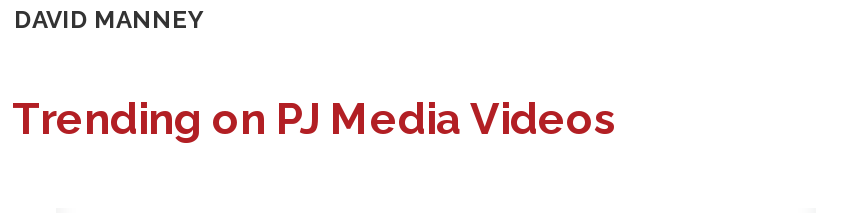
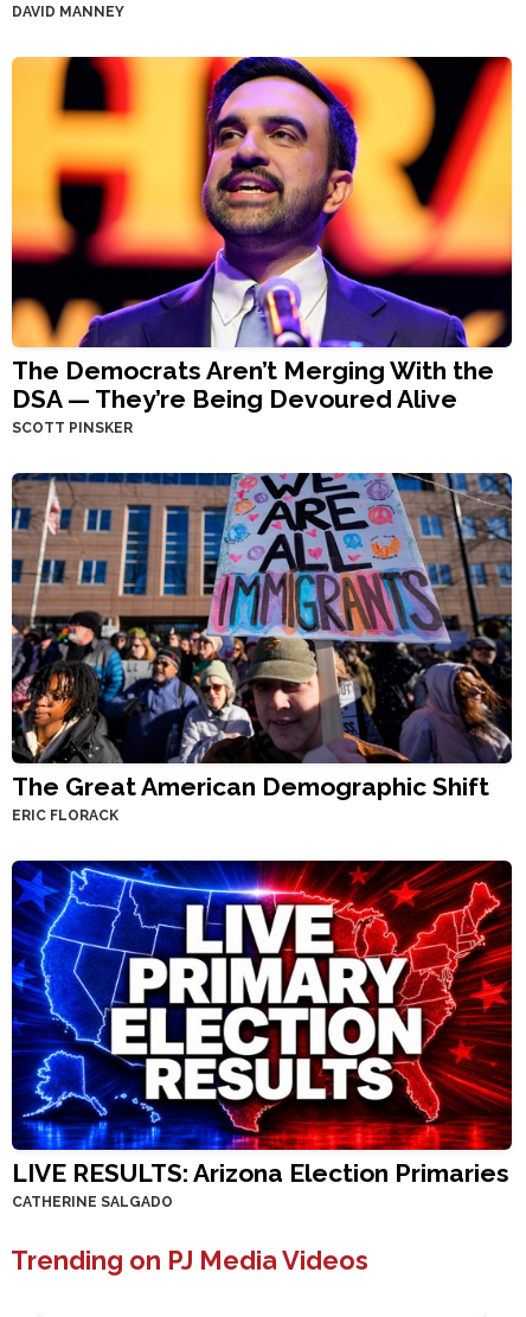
none -> [11,56,513,436] [image] | The Democrats Aren’t Merging With the | DSA — They’re Being Devoured Alive | SCOTT PINSKER
none -> [11,472,513,823] [image] | The Great American Demographic Shift | ERIC FLORACK
none -> [11,859,513,1211] [image] | LIVE RESULTS: Arizona Election Primaries | CATHERINE SALGADO

